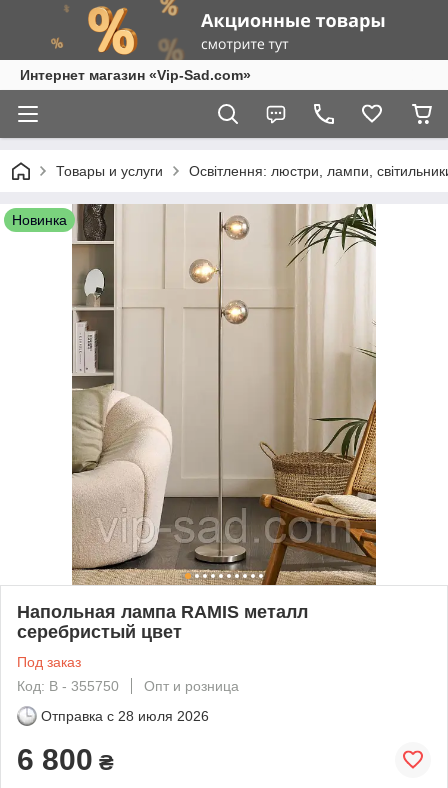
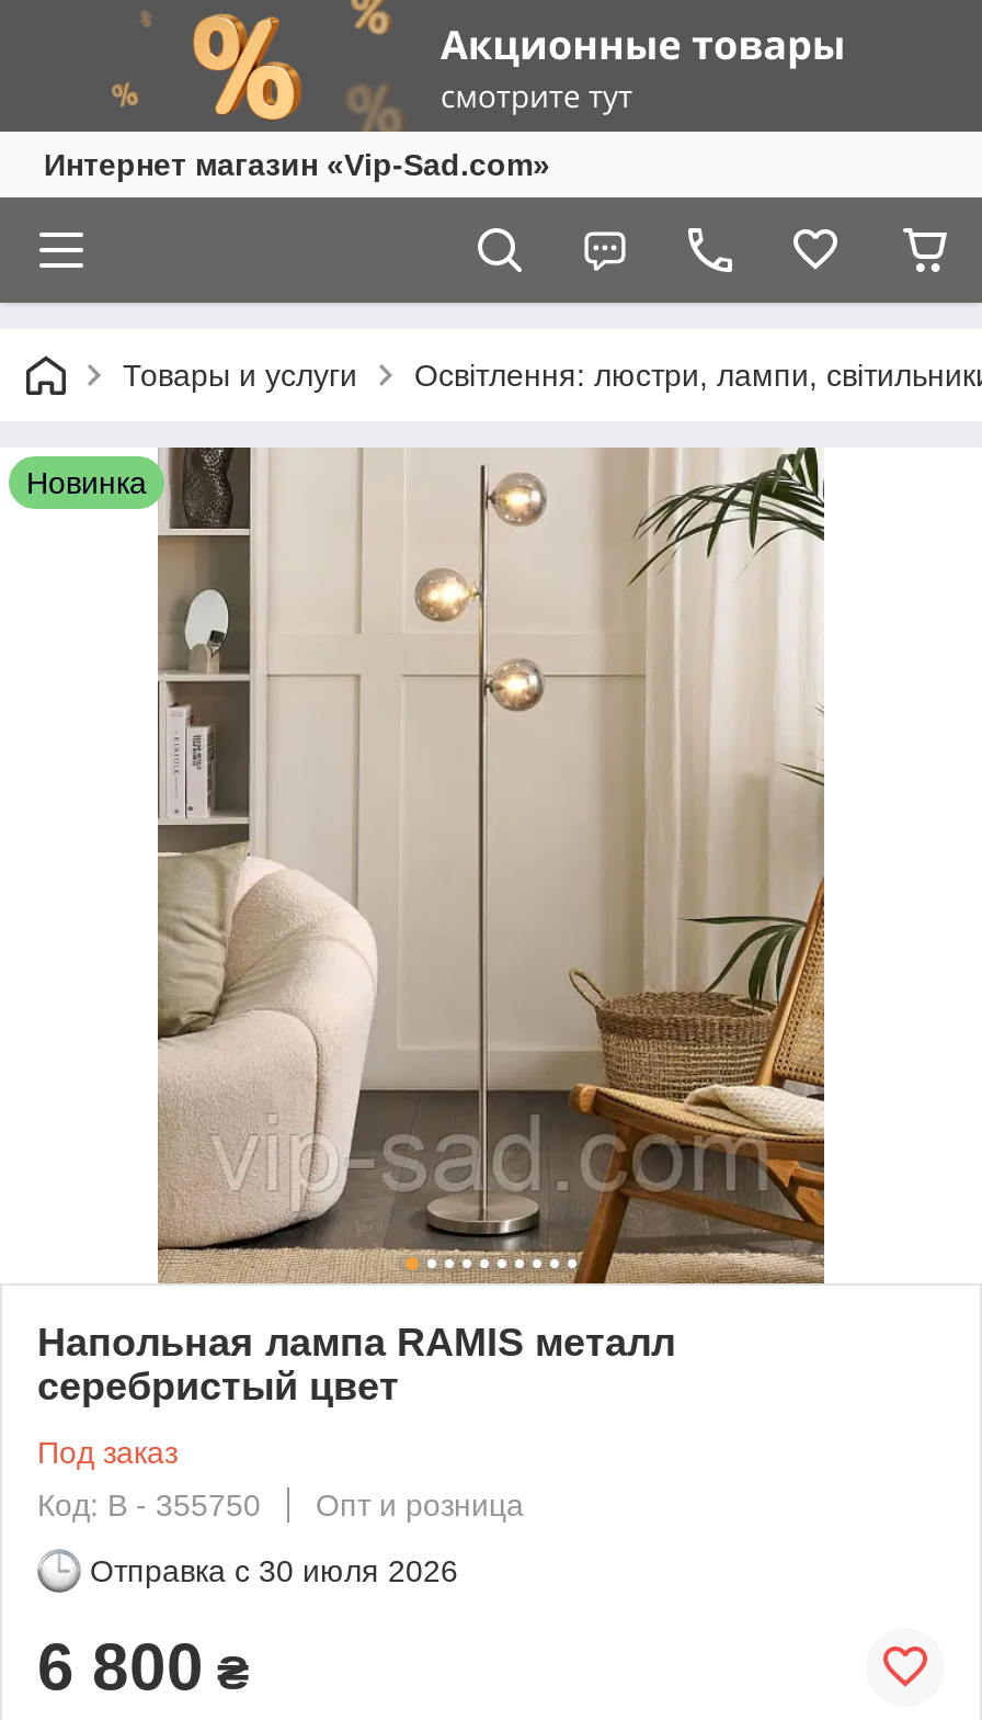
[41,708,209,724] Отправка с 28 июля 2026 -> [90,1553,458,1588] Отправка с 30 июля 2026

